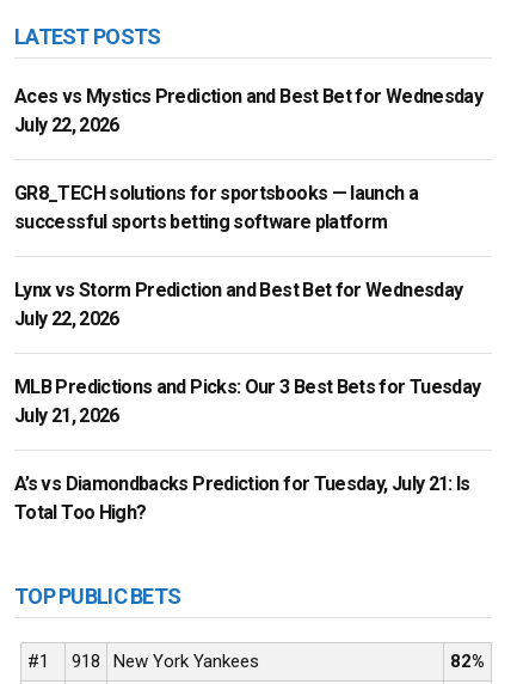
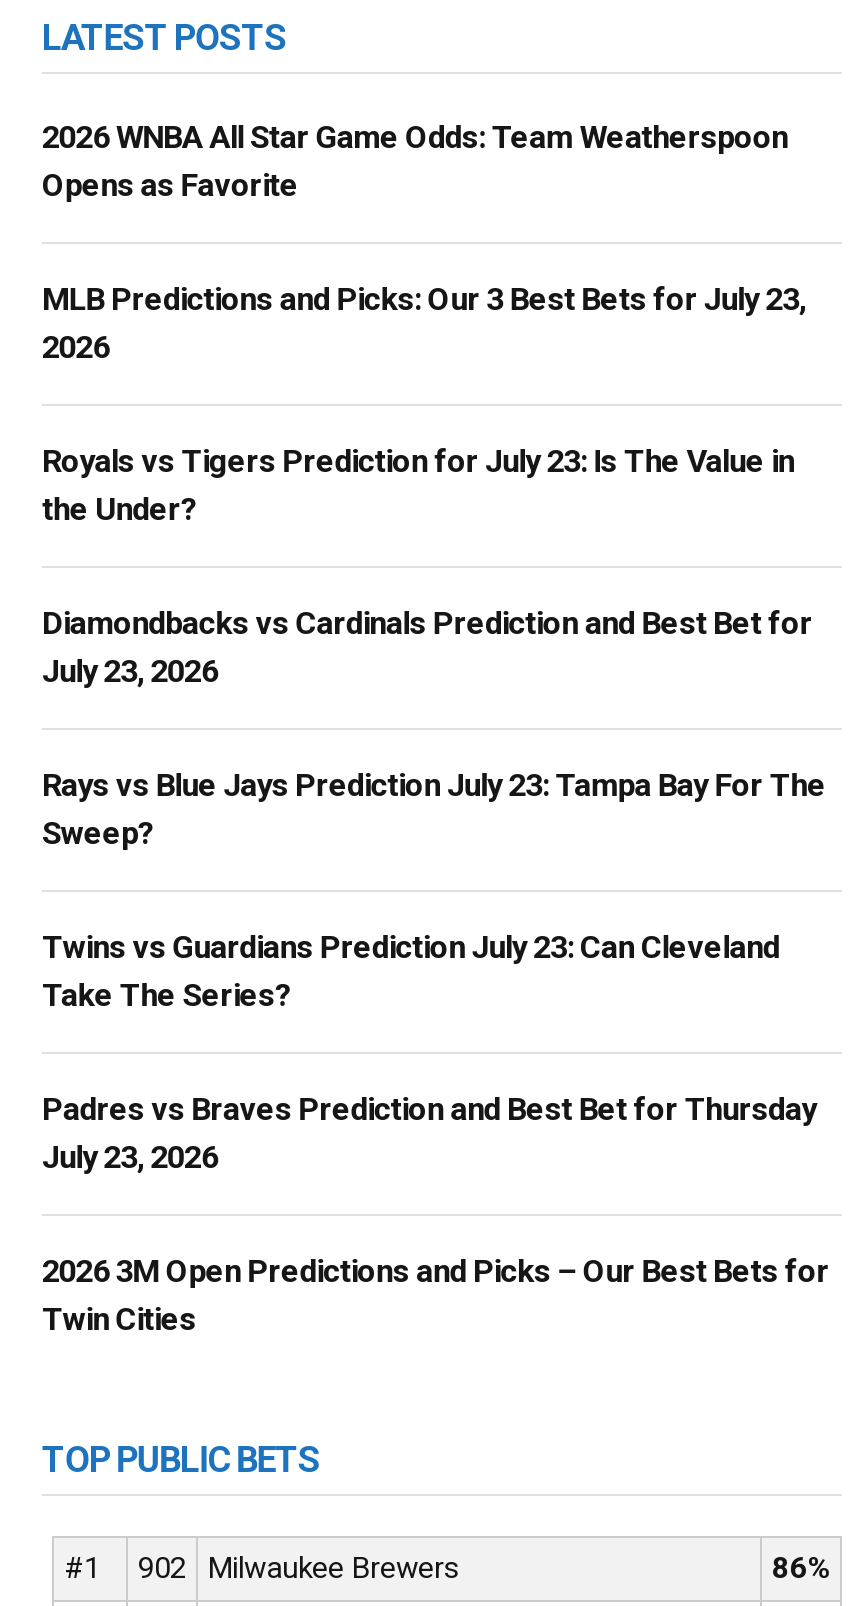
[14,85,482,524] Aces vs Mystics Prediction and Best Bet for Wednesday | July 22, 2026 | GR8_TECH solutions for sportsbooks — launch a | successful sports betting software platform | Lynx vs Storm Prediction and Best Bet for Wednesday | July 22, 2026 | MLB Predictions and Picks: Our 3 Best Bets for Tuesday | July 21, 2026 | A’s vs Diamondbacks Prediction for Tuesday, July 21: Is | Total Too High? -> [42,118,829,1338] 2026 WNBA All Star Game Odds: Team Weatherspoon | Opens as Favorite | MLB Predictions and Picks: Our 3 Best Bets for July 23, | 2026 | Royals vs Tigers Prediction for July 23: Is The Value in | the Under? | Diamondbacks vs Cardinals Prediction and Best Bet for | July 23, 2026 | Rays vs Blue Jays Prediction July 23: Tampa Bay For The | Sweep? | Twins vs Guardians Prediction July 23: Can Cleveland | Take The Series? | Padres vs Braves Prediction and Best Bet for Thursday | July 23, 2026 | 2026 3M Open Predictions and Picks – Our Best Bets for | Twin Cities
[72,651,485,672] 918 | New York Yankees | 82% -> [138,1550,830,1586] 902 | Milwaukee Brewers | 86%

